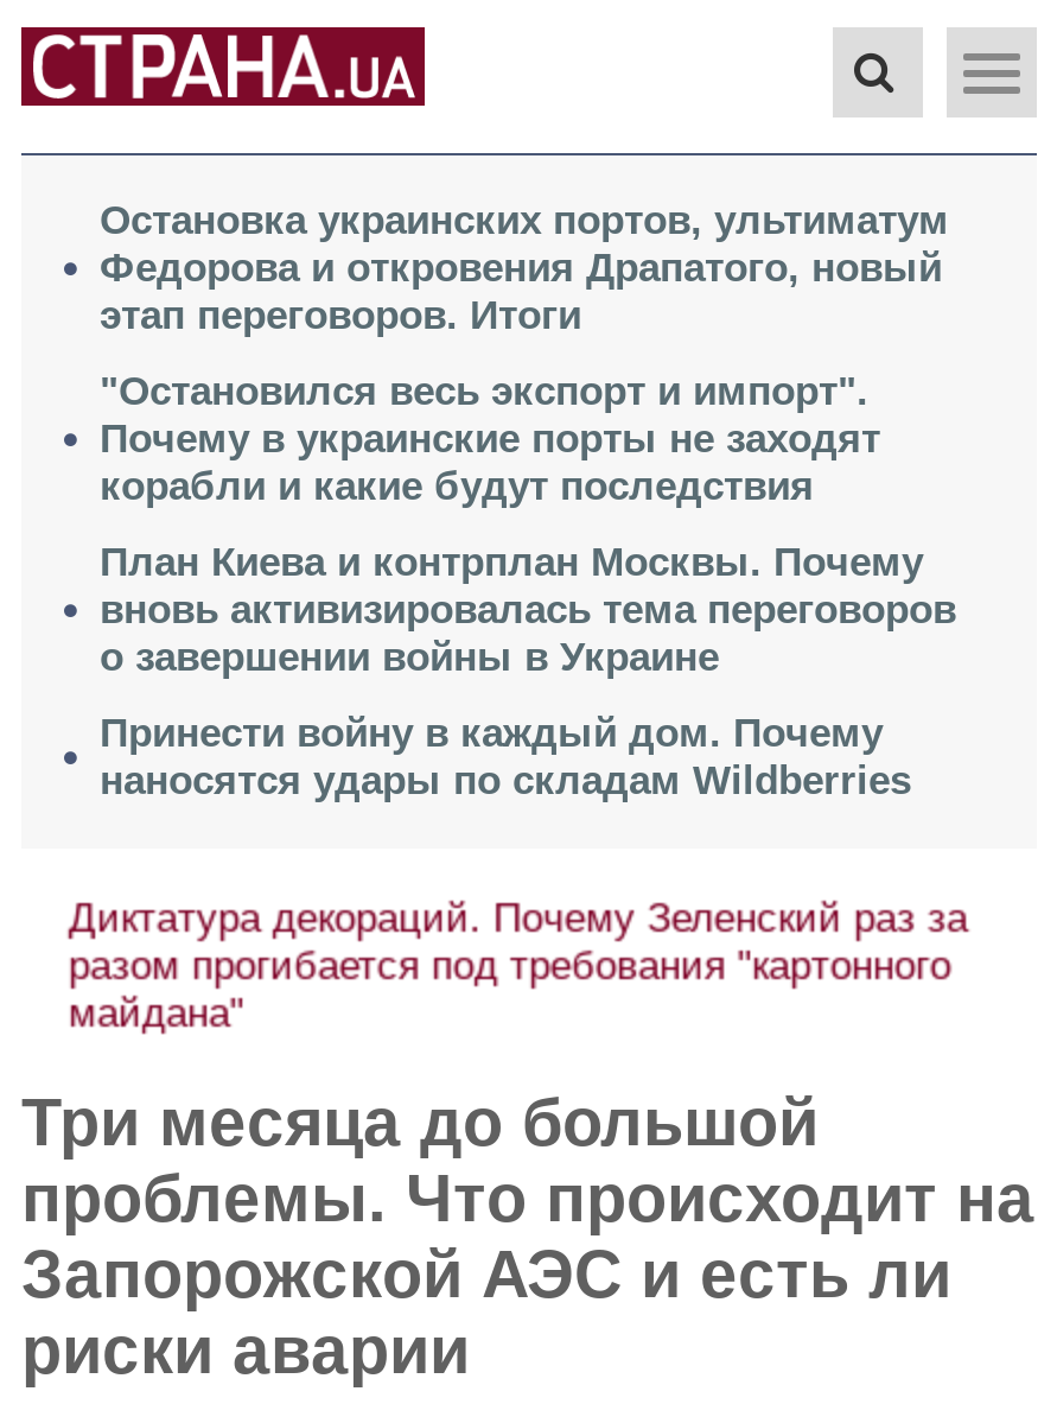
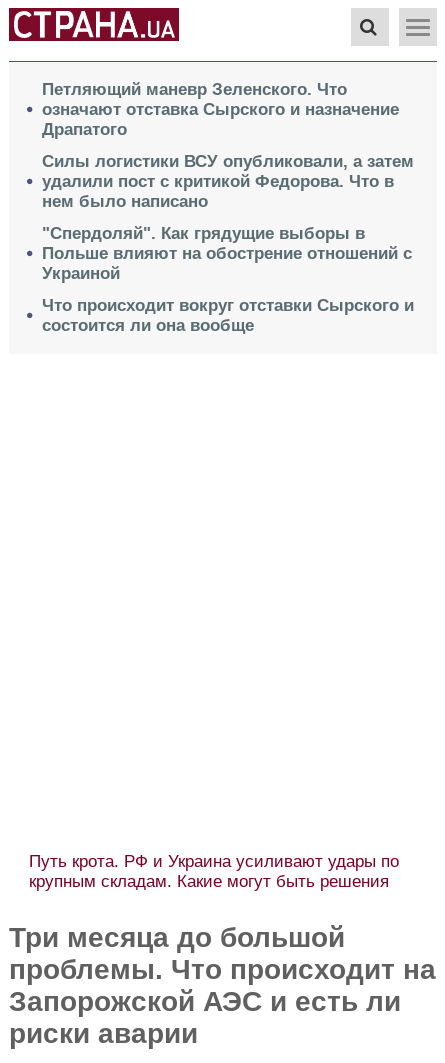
[100,198,949,338] Остановка украинских портов, ультиматум | Федорова и откровения Драпатого, новый | этап переговоров. Итоги -> [42,80,399,139] Петляющий маневр Зеленского. Что | означают отставка Сырского и назначение | Драпатого
[100,369,880,509] "Остановился весь экспорт и импорт". | Почему в украинские порты не заходят | корабли и какие будут последствия -> [42,152,414,211] Силы логистики ВСУ опубликовали, а затем | удалили пост с критикой Федорова. Что в | нем было написано
[100,540,956,680] План Киева и контрплан Москвы. Почему | вновь активизировалась тема переговоров | о завершении войны в Украине -> [42,224,412,283] "Спердоляй". Как грядущие выборы в | Польше влияют на обострение отношений с | Украиной
[100,711,911,803] Принести войну в каждый дом. Почему | наносятся удары по складам Wildberries -> [42,296,414,335] Что происходит вокруг отставки Сырского и | состоится ли она вообще
[68,896,967,1036] Диктатура декораций. Почему Зеленский раз за | разом прогибается под требования "картонного | майдана" -> [29,852,399,891] Путь крота. РФ и Украина усиливают удары по | крупным складам. Какие могут быть решения

